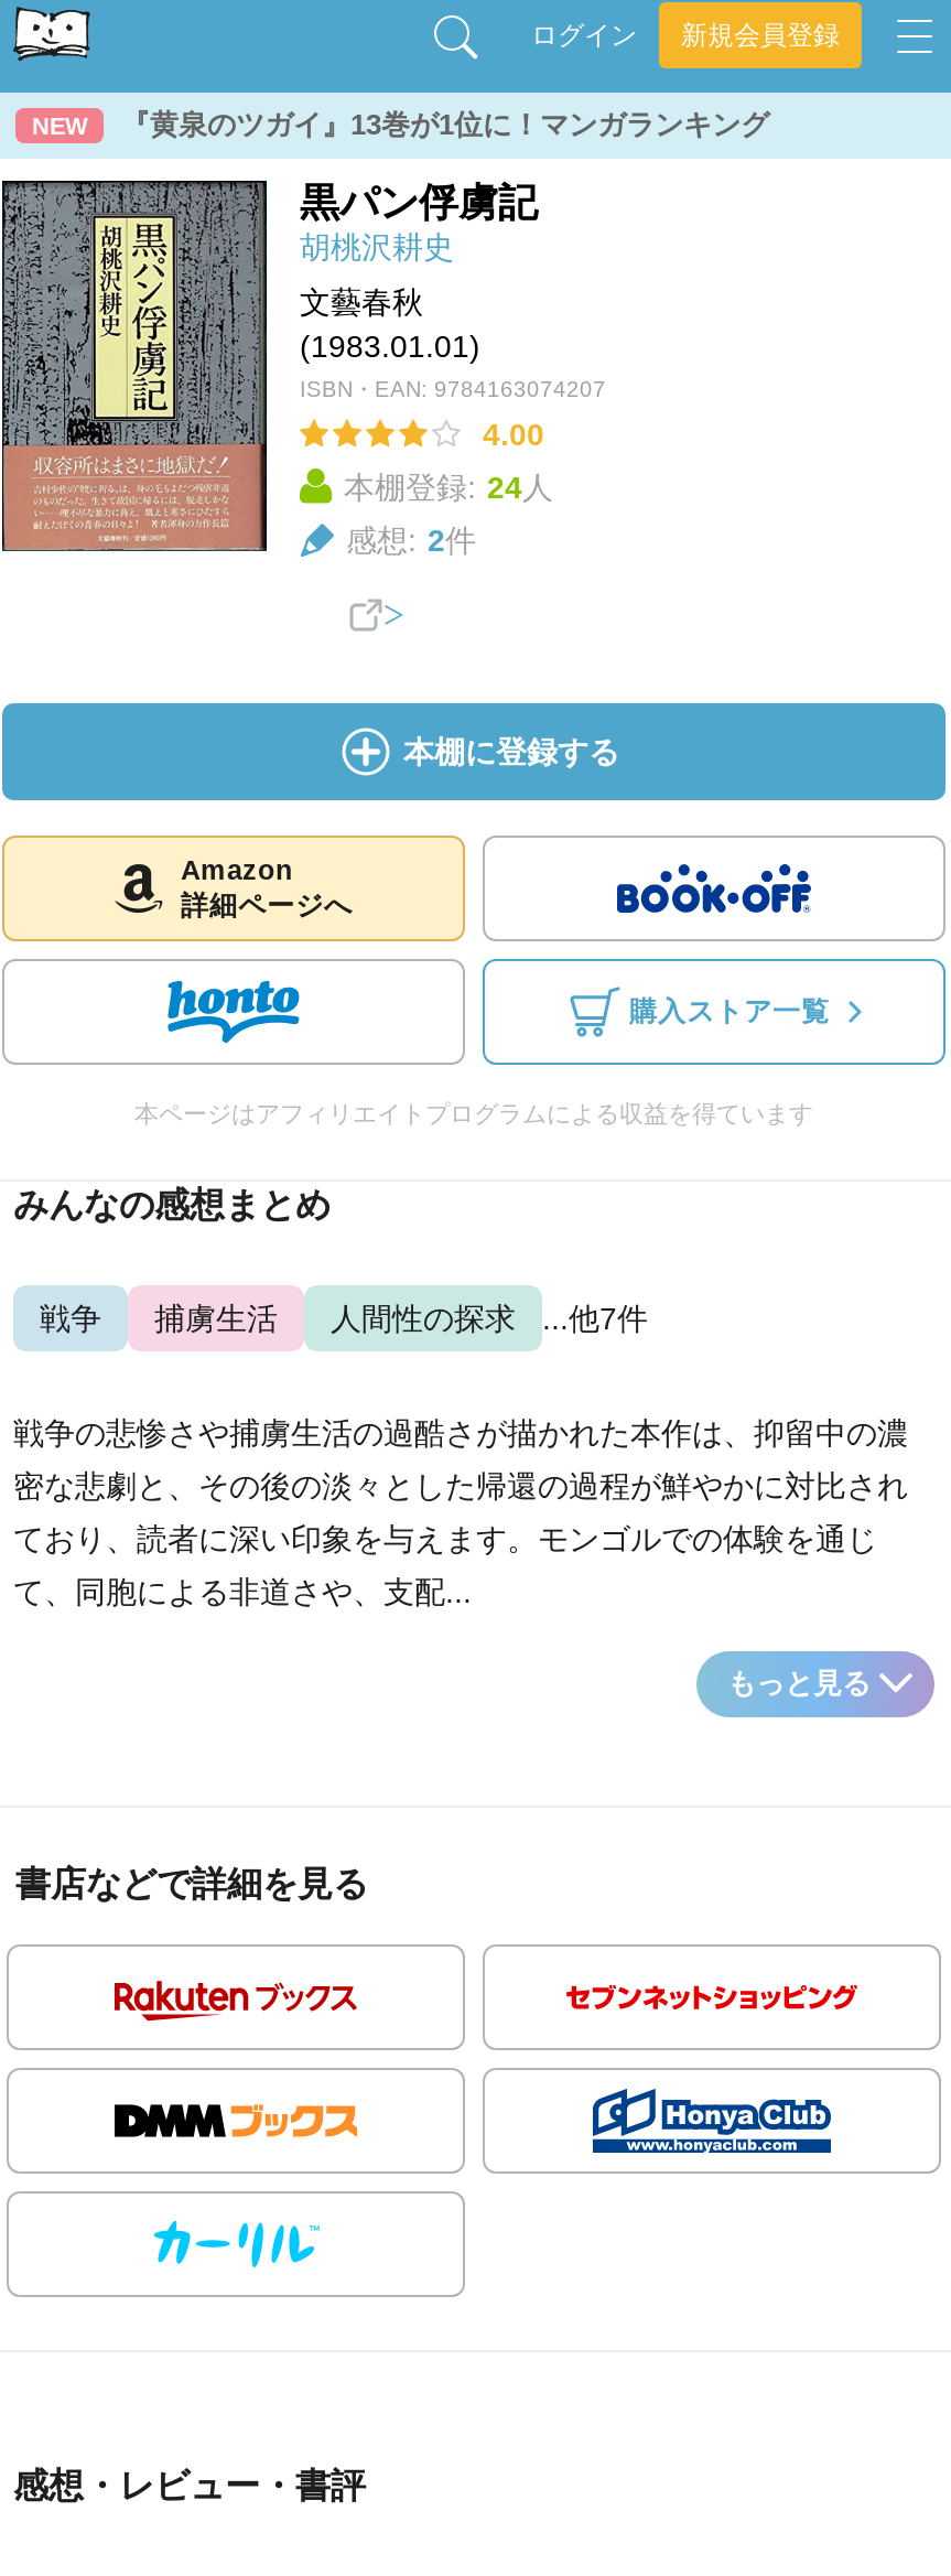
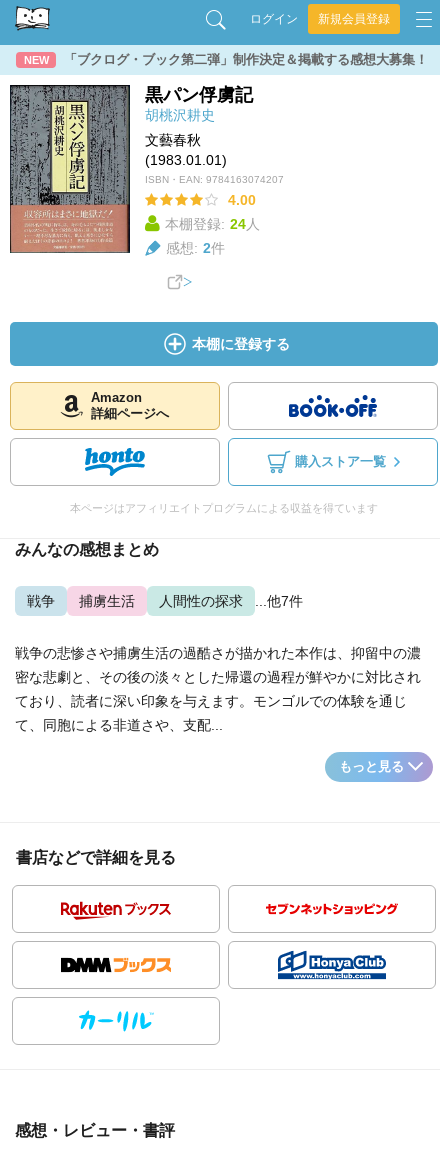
[121,108,769,141] 『黄泉のツガイ』13巻が1位に！マンガランキング -> [64,52,428,67] 「ブクログ・ブック第二弾」制作決定＆掲載する感想大募集！

